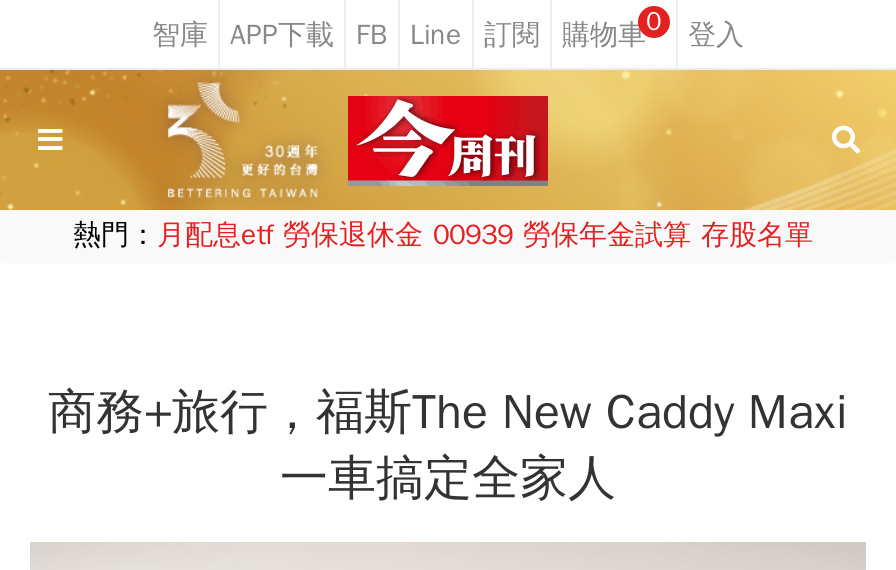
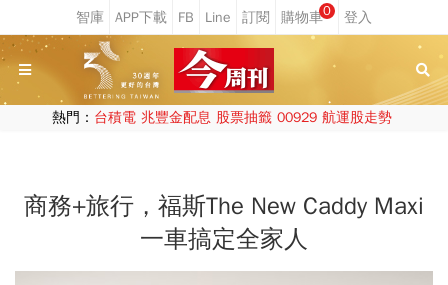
[73,218,813,252] 熱門：月配息etf 勞保退休金 00939 勞保年金試算 存股名單 -> [51,109,391,126] 熱門：台積電 兆豐金配息 股票抽籤 00929 航運股走勢

